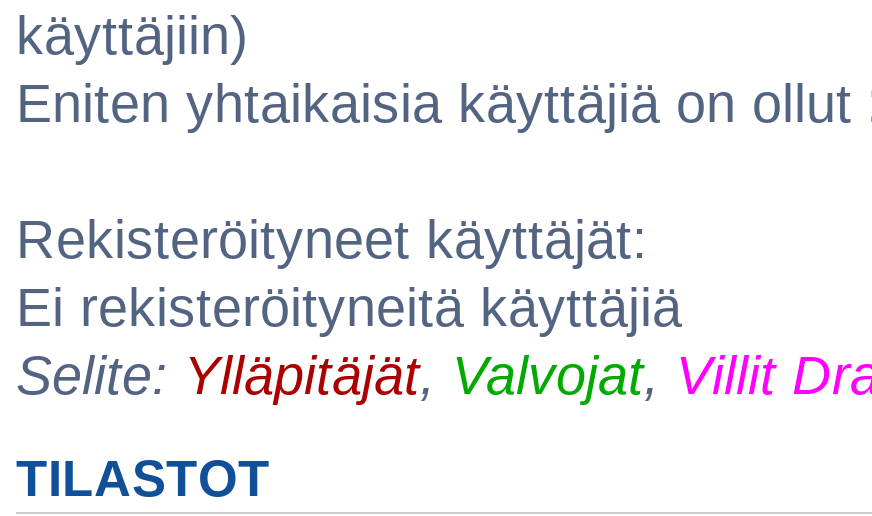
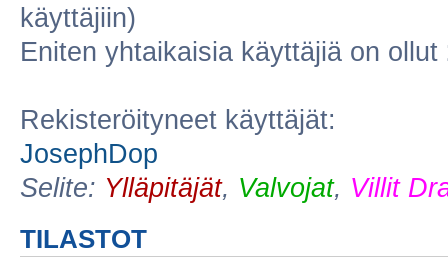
[16,278,682,338] Ei rekisteröityneitä käyttäjiä -> [20,139,158,169] JosephDop

